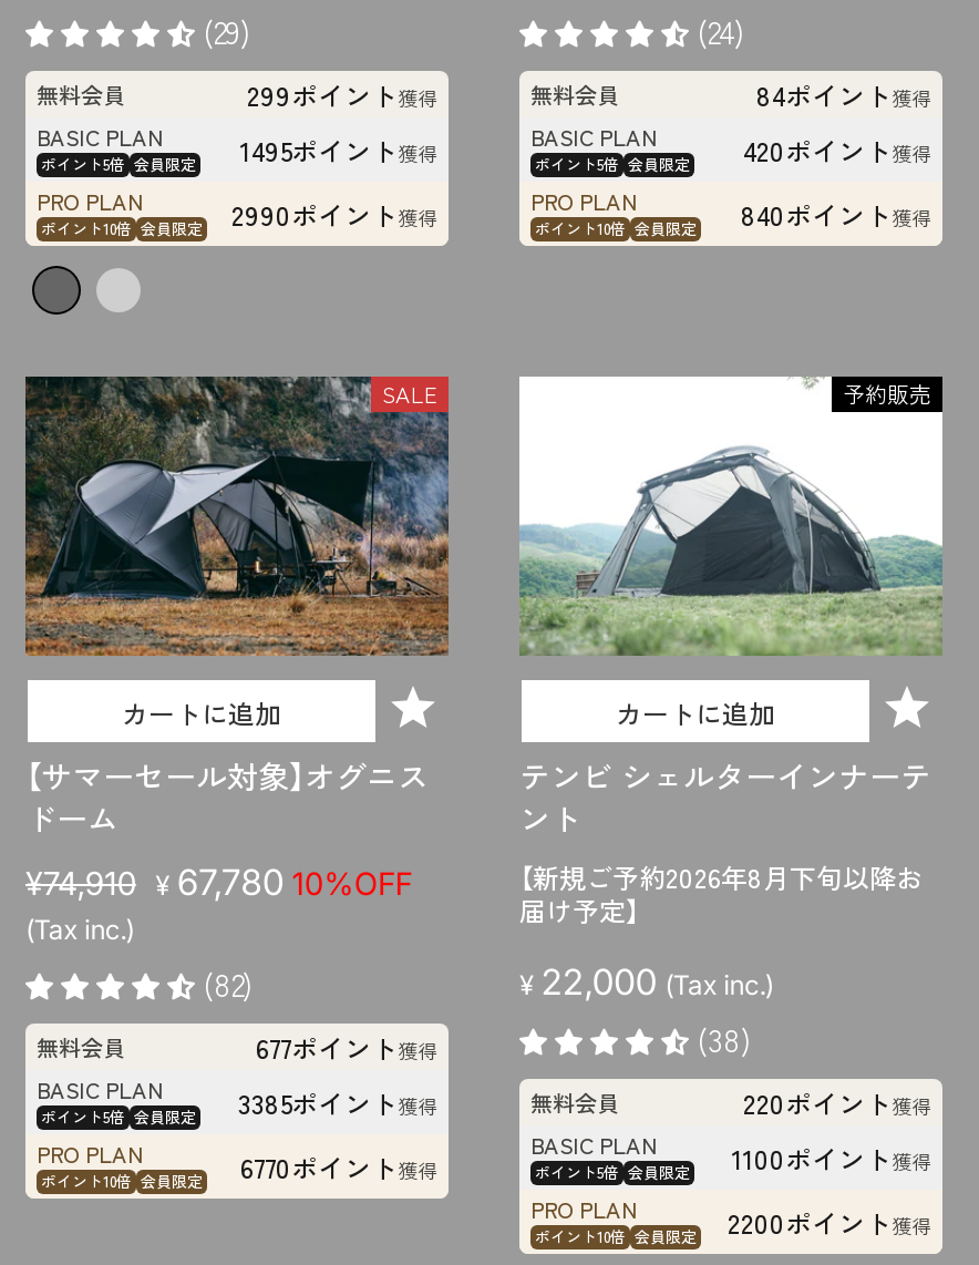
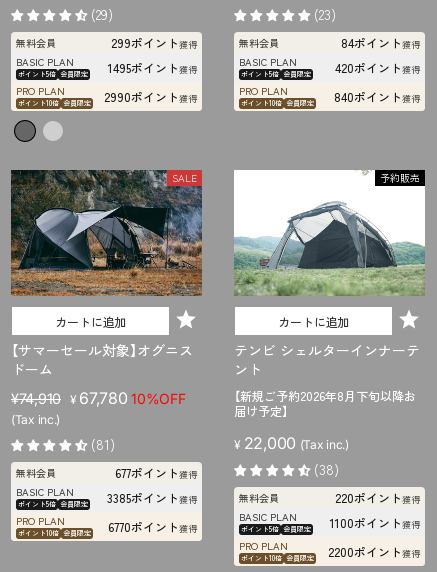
[697,9,745,54] (24) -> [314,4,336,24] (23)
[203,962,254,1006] (82) -> [91,434,115,454] (81)

